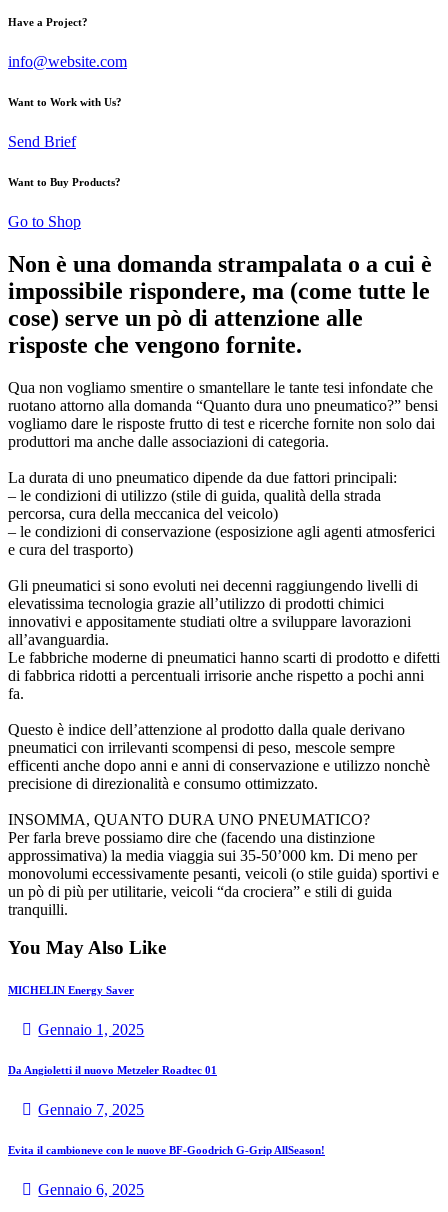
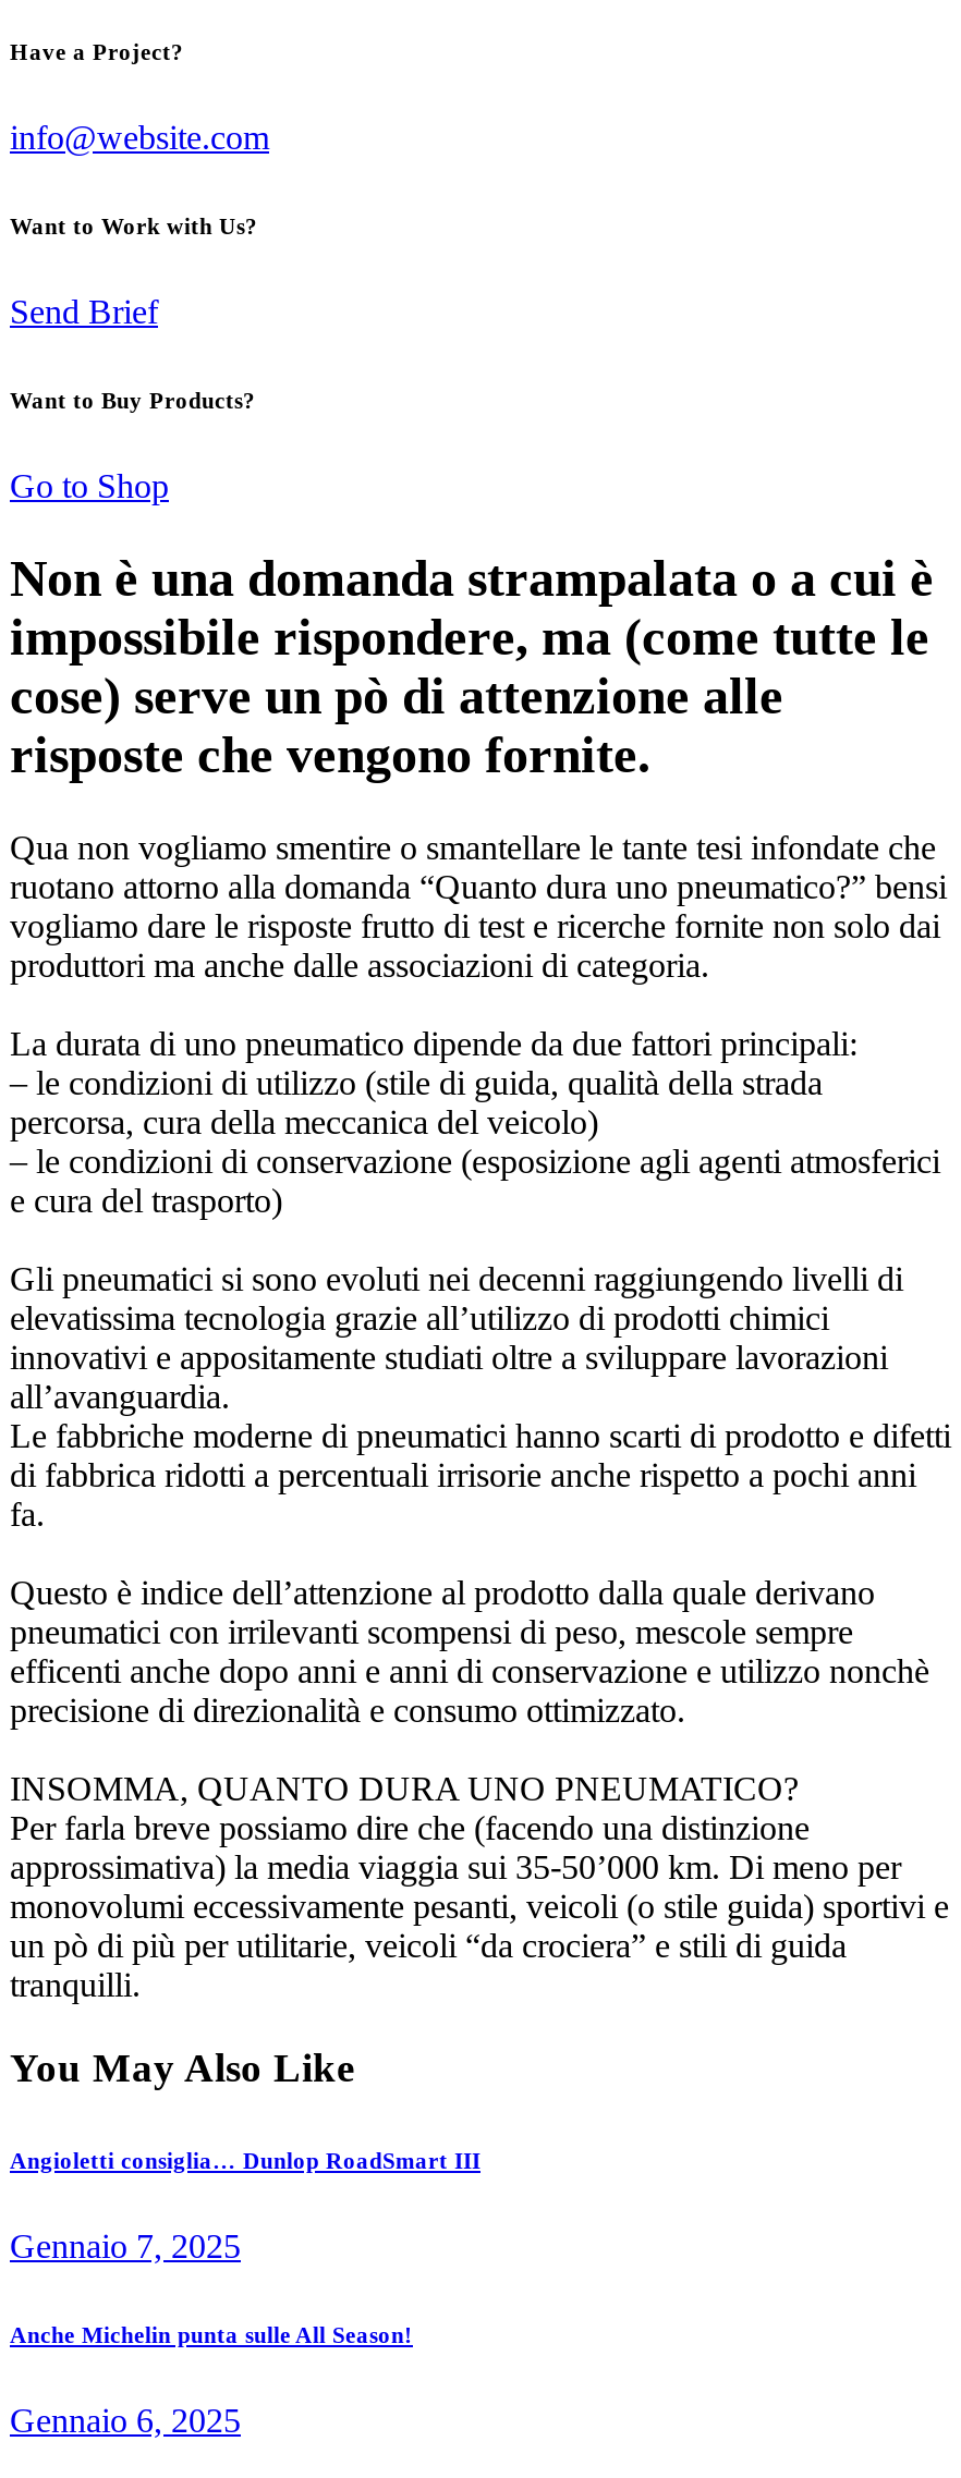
[8,984,217,1076] MICHELIN Energy Saver | Gennaio 1, 2025 | Da Angioletti il nuovo Metzeler Roadtec 01 -> [10,2148,480,2174] Angioletti consiglia… Dunlop RoadSmart III
[8,1144,325,1156] Evita il cambioneve con le nuove BF-Goodrich G-Grip AllSeason! -> [10,2322,413,2348] Anche Michelin punta sulle All Season!

